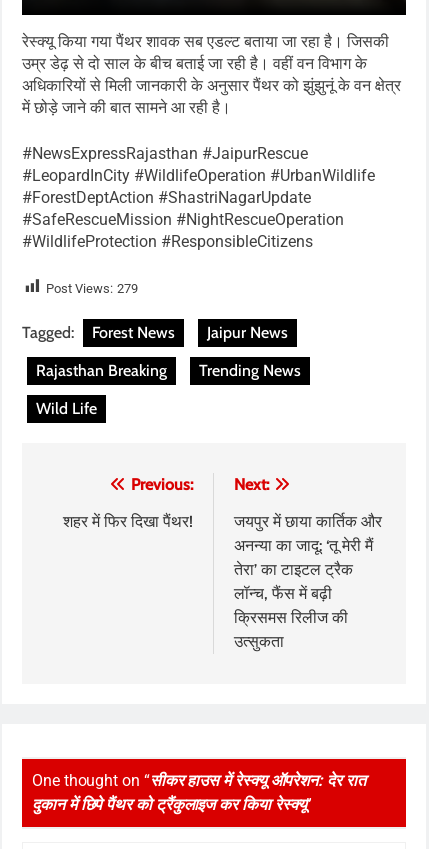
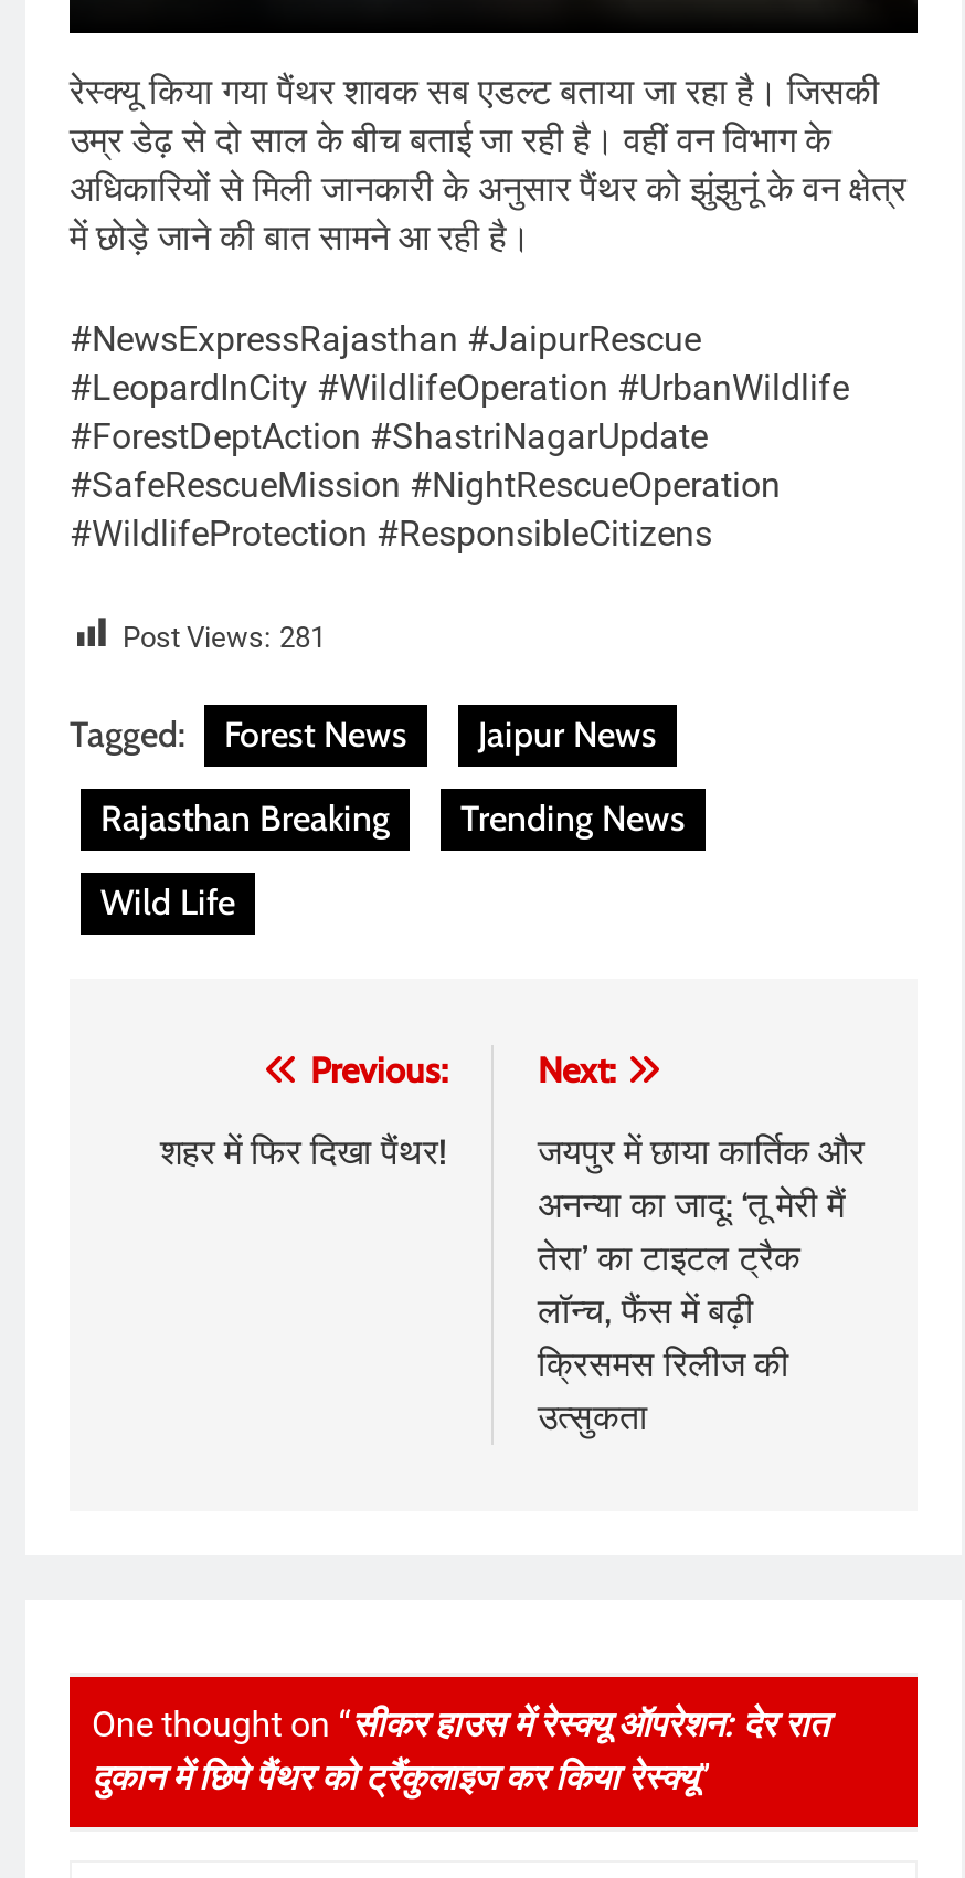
[46,281,138,296] Post Views: 279 -> [123,620,326,653] Post Views: 281

